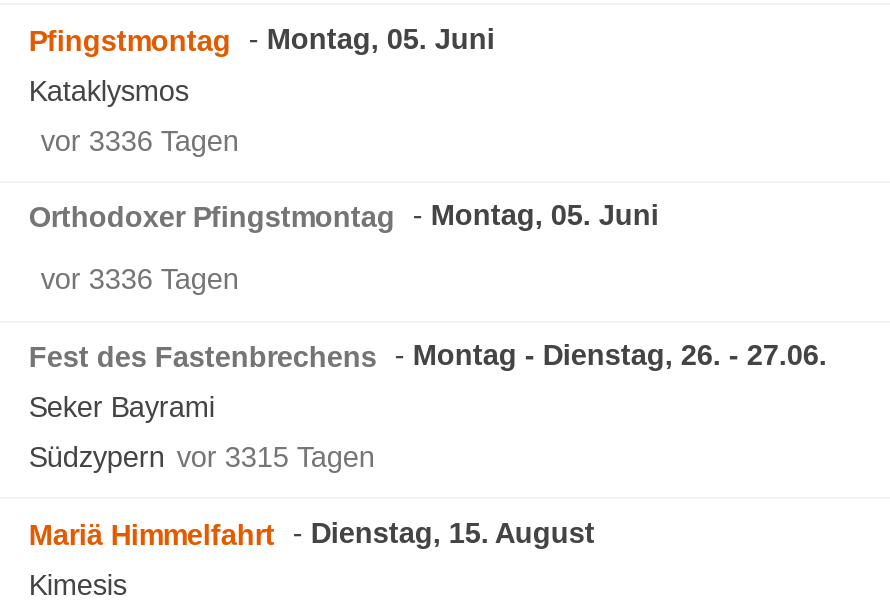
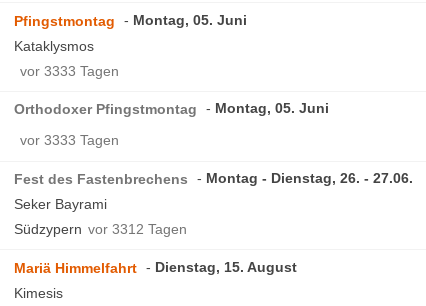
[41,125,239,157] vor 3336 Tagen -> [20,63,119,79] vor 3333 Tagen
[41,264,239,296] vor 3336 Tagen -> [20,132,119,148] vor 3333 Tagen
[29,441,375,473] Südzypern vor 3315 Tagen -> [14,221,187,237] Südzypern vor 3312 Tagen

